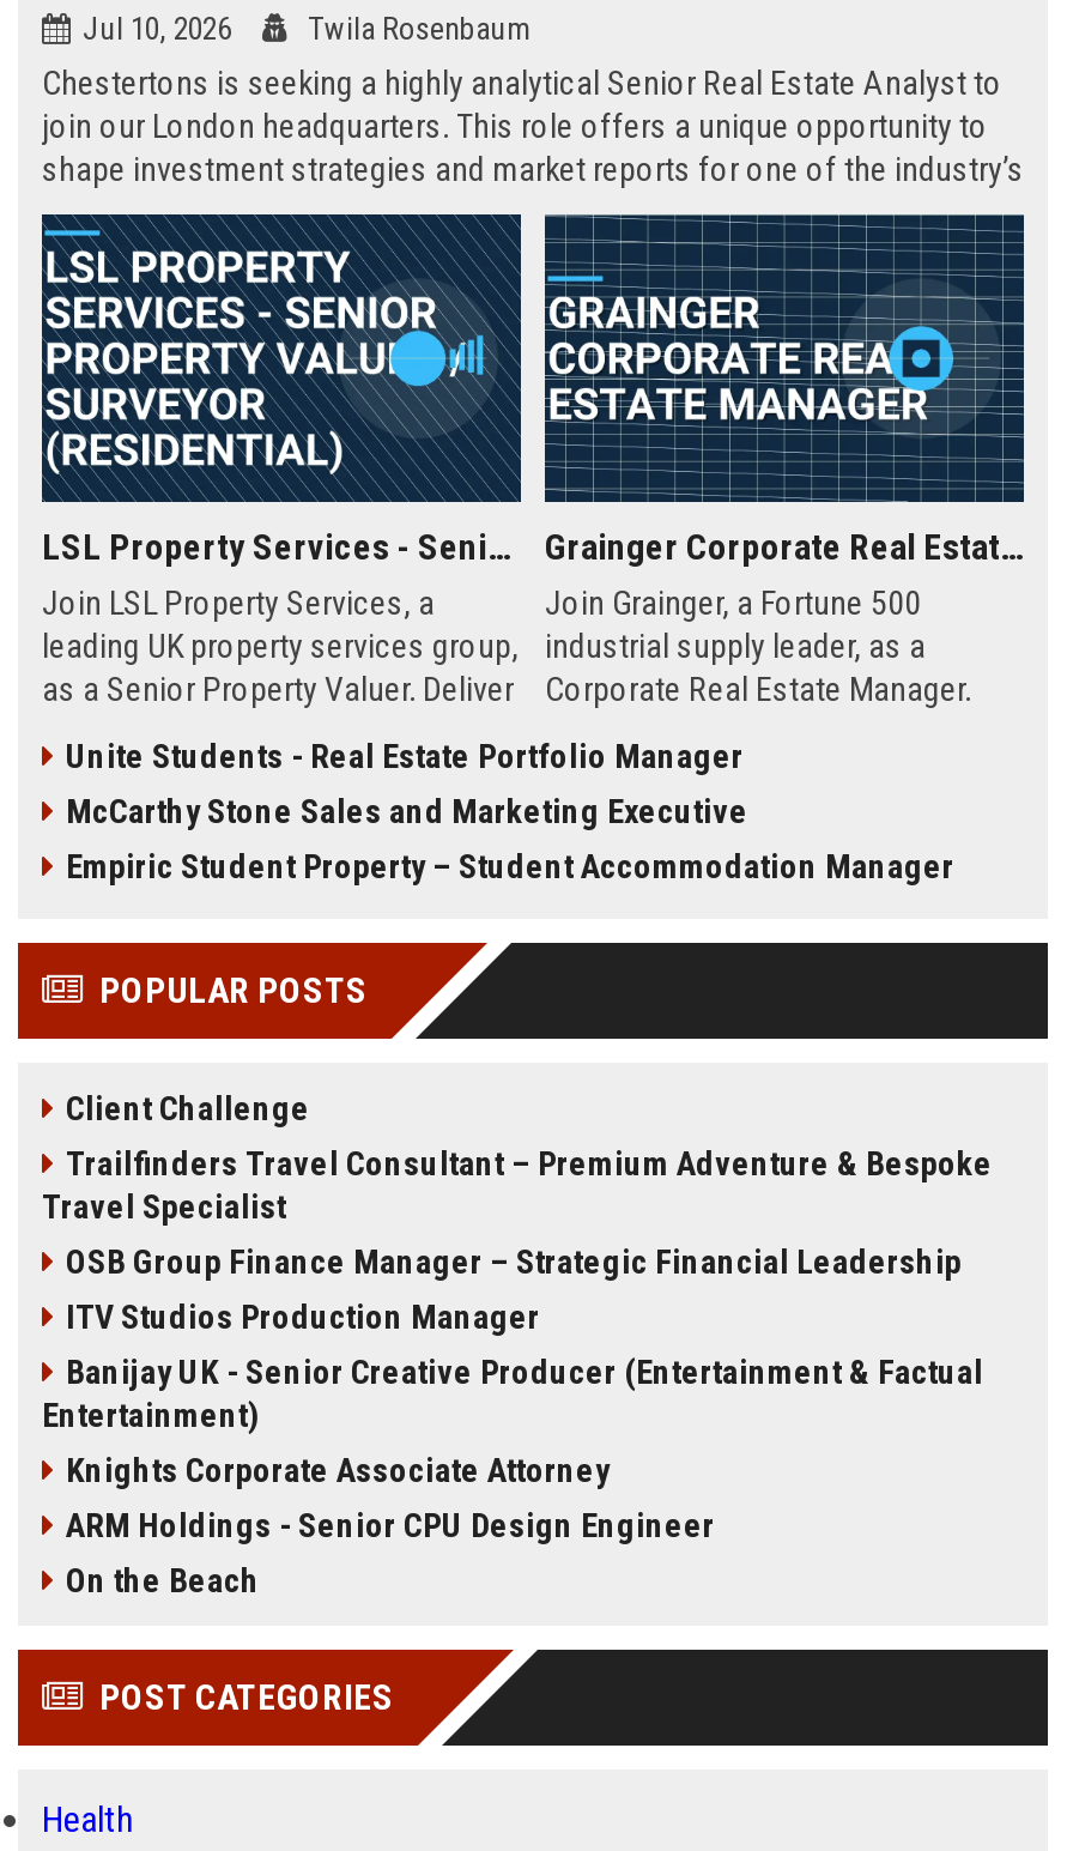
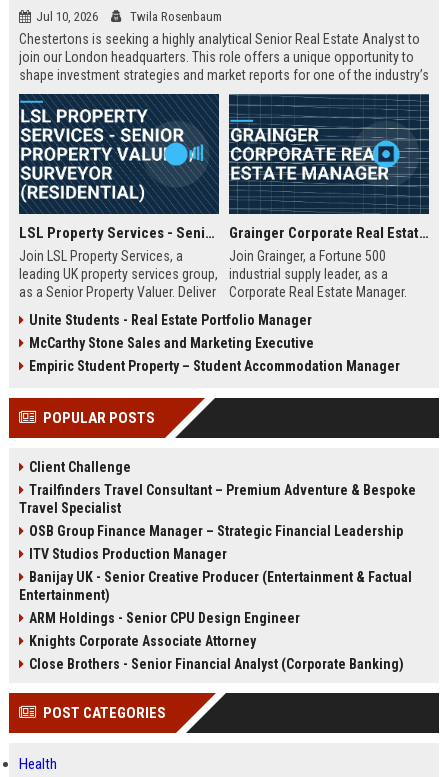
moved [66,1451,610,1489] -> [29,633,256,649]: Knights Corporate Associate Attorney
moved [66,1506,715,1544] -> [29,610,300,626]: ARM Holdings - Senior CPU Design Engineer
[66,1561,260,1599] On the Beach -> [29,656,404,672] Close Brothers - Senior Financial Analyst (Corporate Banking)

